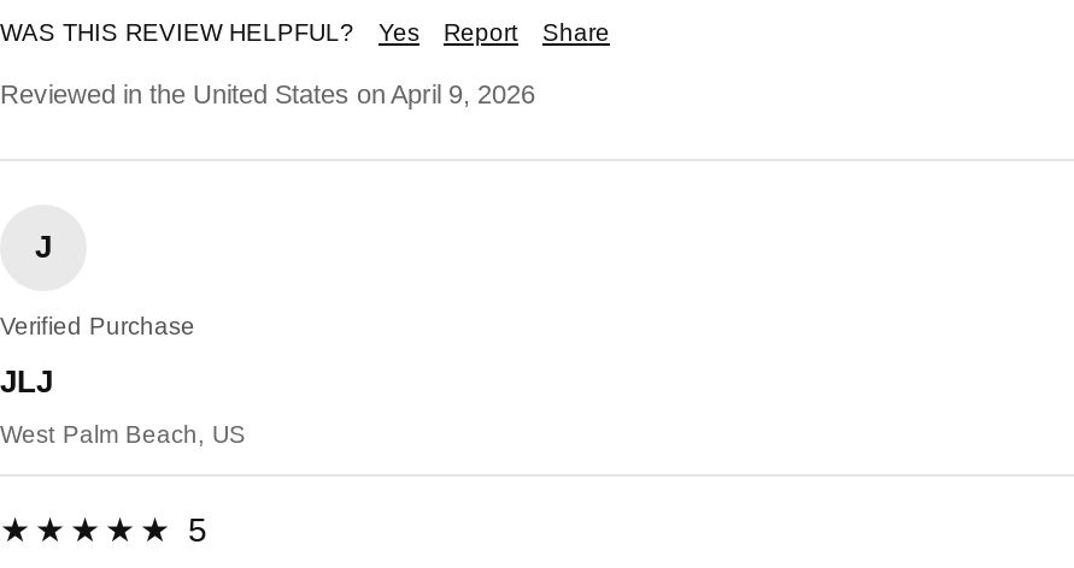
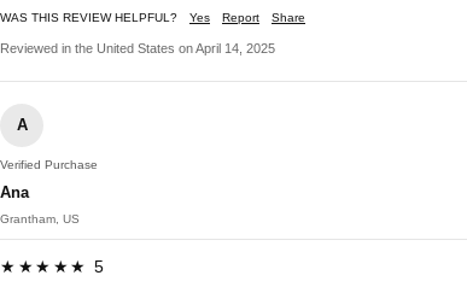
[0,80,535,109] Reviewed in the United States on April 9, 2026 -> [0,41,275,56] Reviewed in the United States on April 14, 2025
[35,229,52,265] J -> [16,116,27,134] A
[0,364,53,400] JLJ -> [0,184,29,202] Ana
[0,422,246,448] West Palm Beach, US -> [0,213,80,226] Grantham, US

